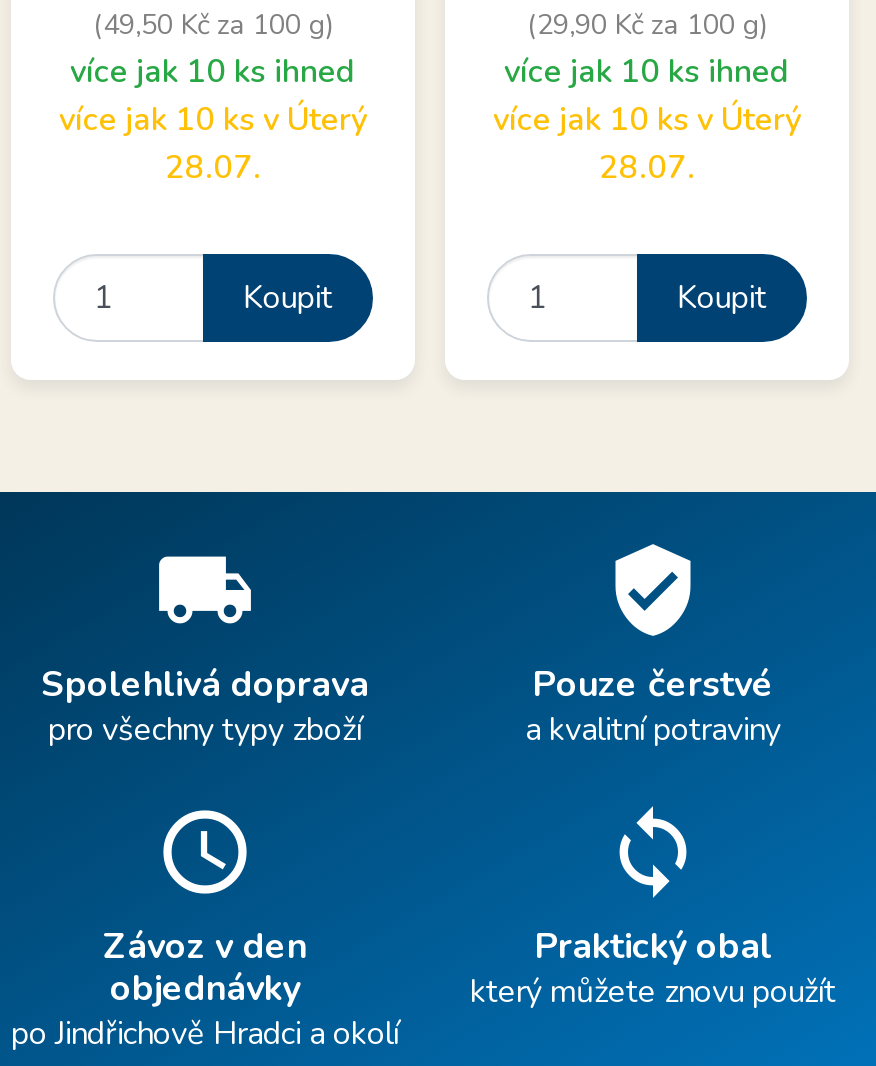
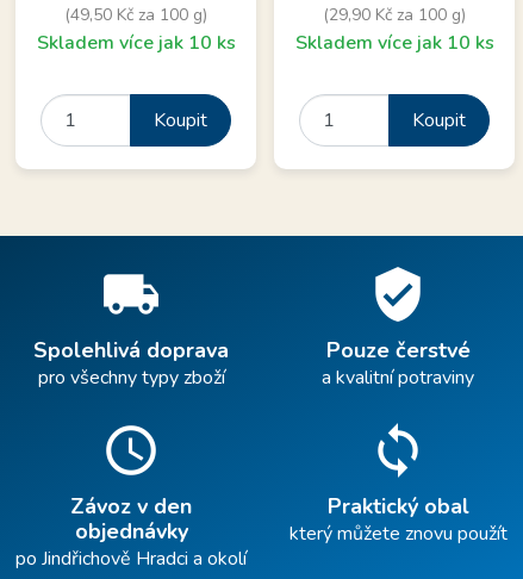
[59,50,367,190] více jak 10 ks ihned | více jak 10 ks v Úterý | 28.07. -> [36,30,235,56] Skladem více jak 10 ks
[493,50,801,190] více jak 10 ks ihned | více jak 10 ks v Úterý | 28.07. -> [295,30,494,56] Skladem více jak 10 ks

